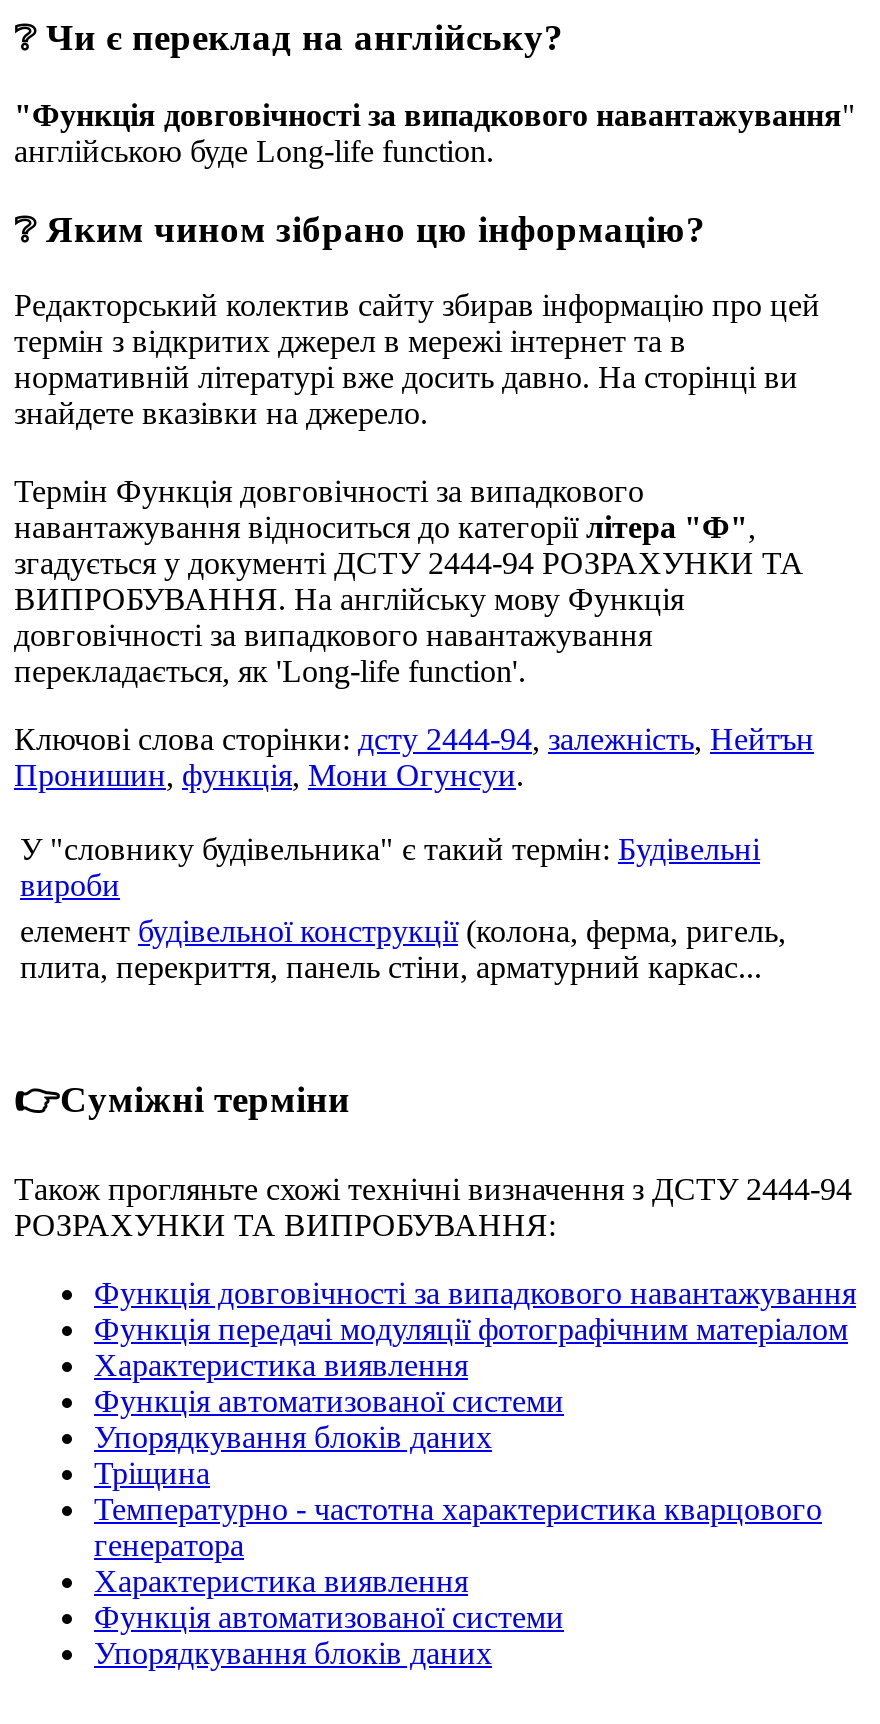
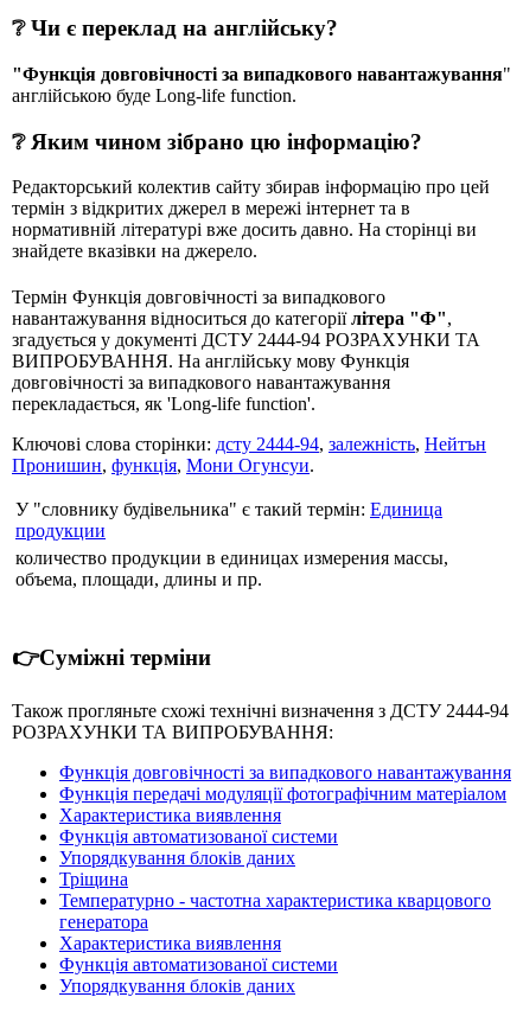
[20,832,786,984] У "словнику будівельника" є такий термін: Будівельні | вироби | елемент будівельної конструкції (колона, ферма, ригель, | плита, перекриття, панель стіни, арматурний каркас... -> [15,499,448,589] У "словнику будівельника" є такий термін: Единица | продукции | количество продукции в единицах измерения массы, | объема, площади, длины и пр.

